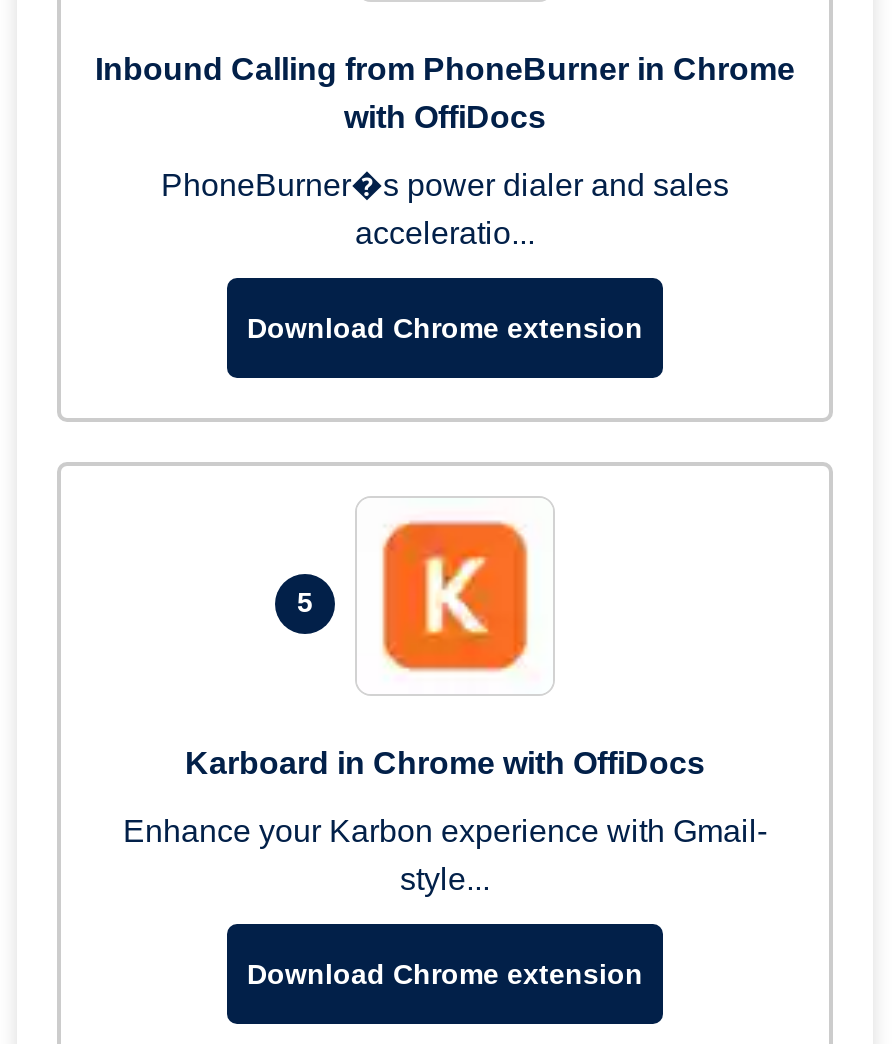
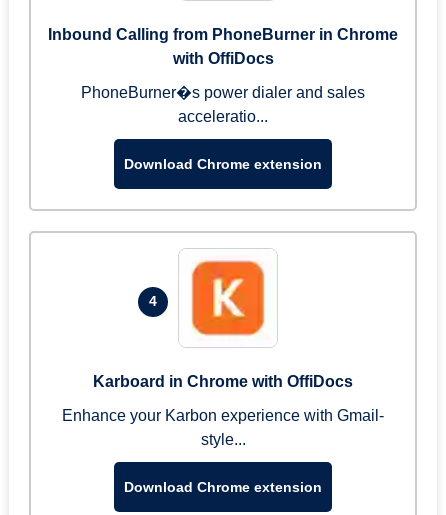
[297,586,313,618] 5 -> [149,293,157,309] 4

